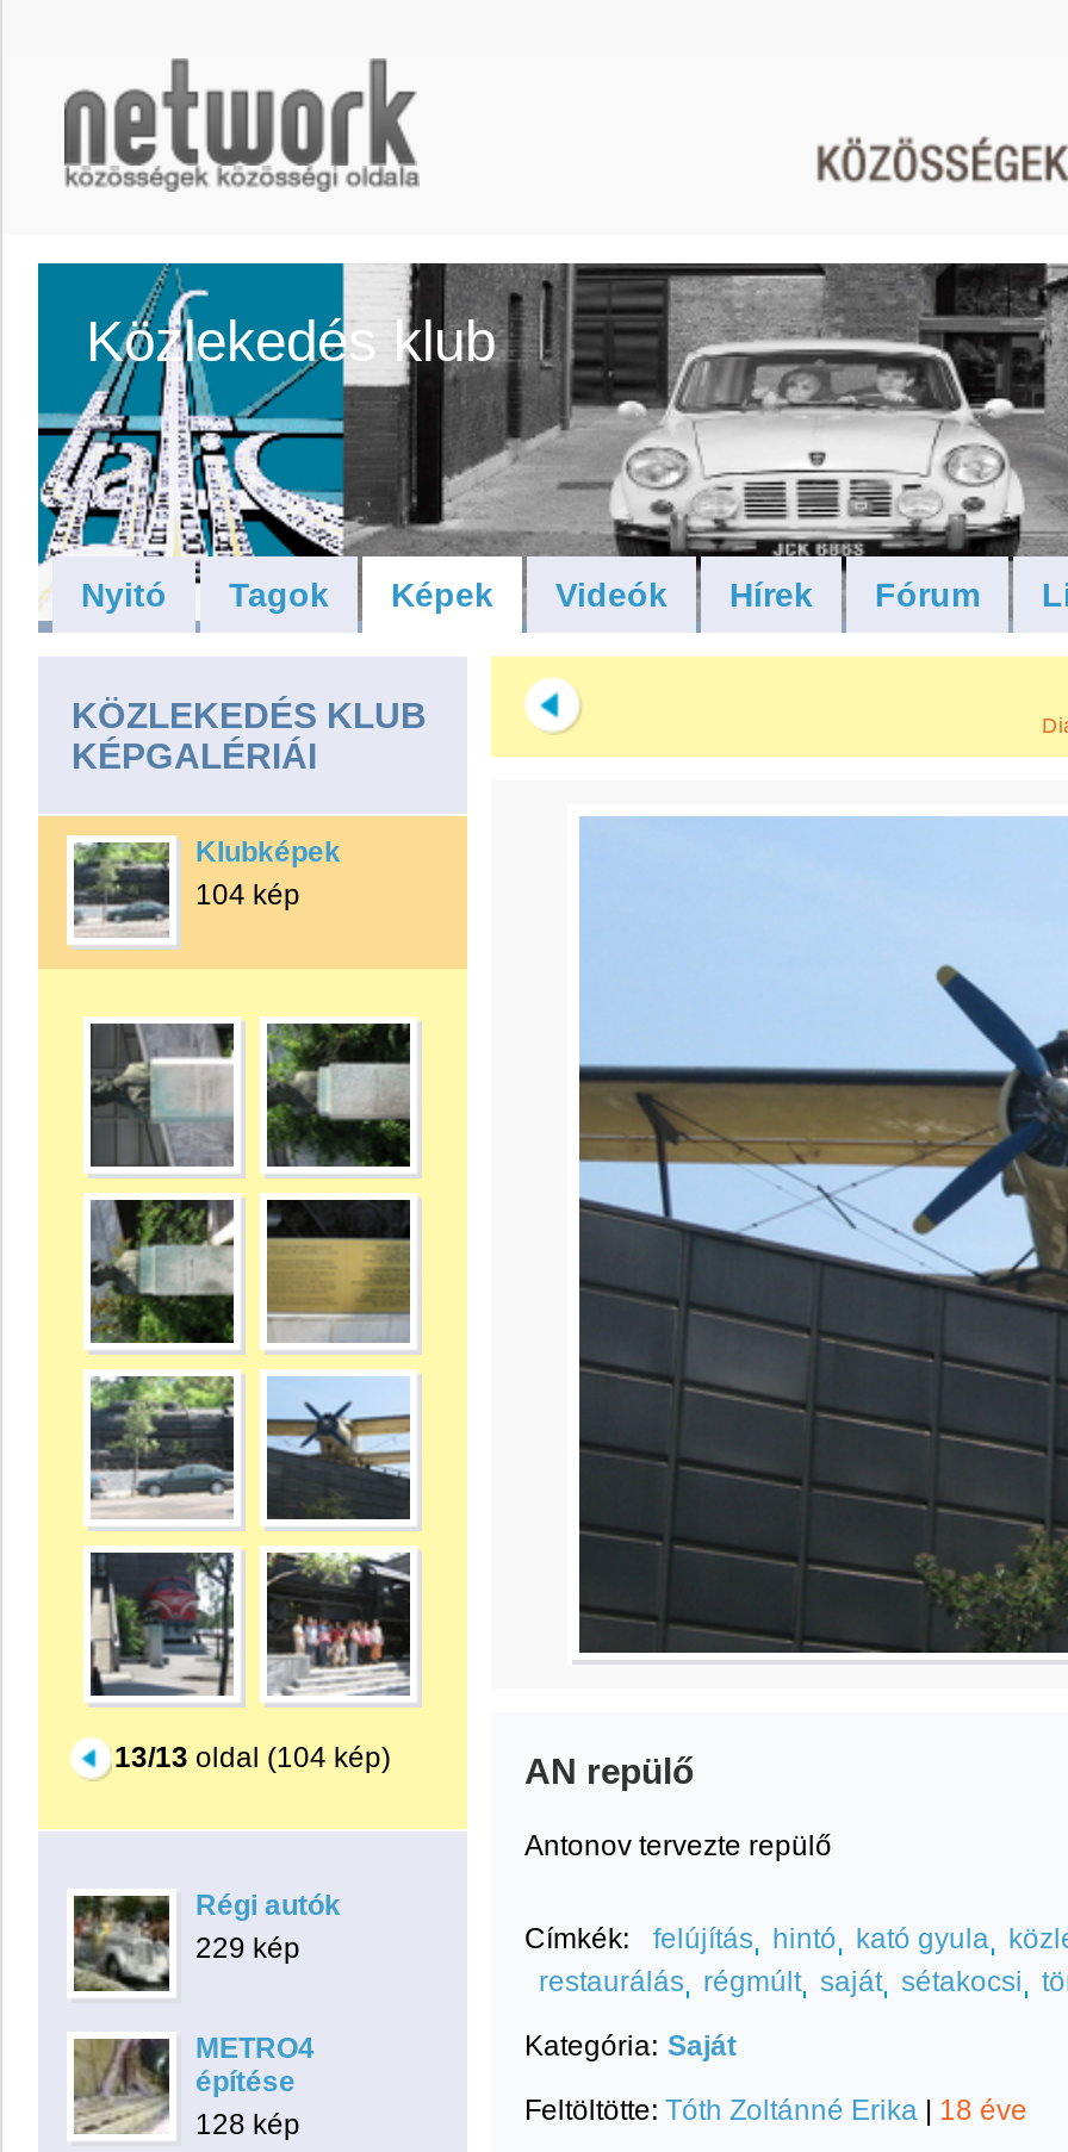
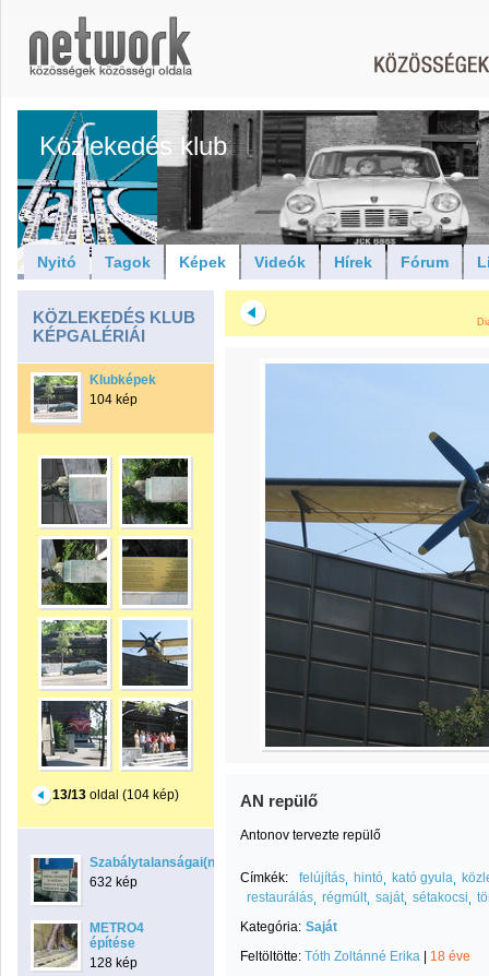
[74,1889,341,1991] [image] | Régi autók | 229 kép -> [34,855,227,902] [image] | Szabálytalanságai(n)k | 632 kép

